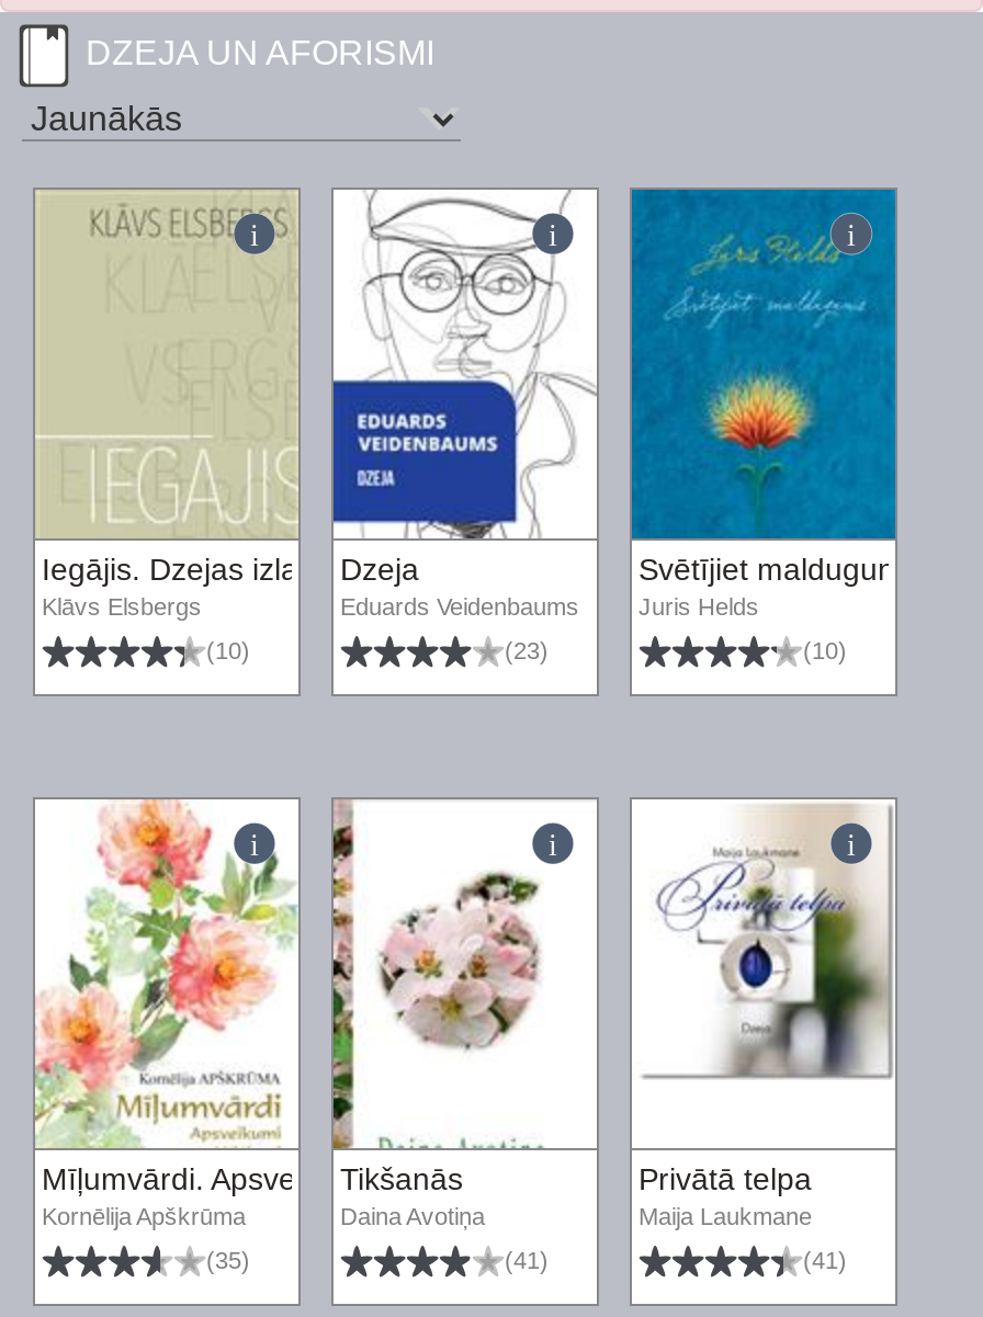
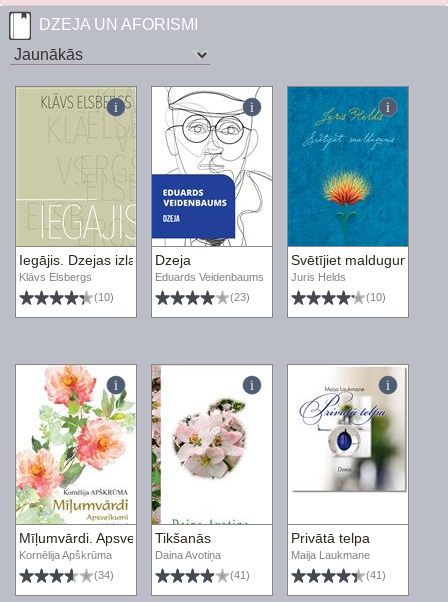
[206,1247,250,1273] (35) -> [94,569,114,581] (34)

